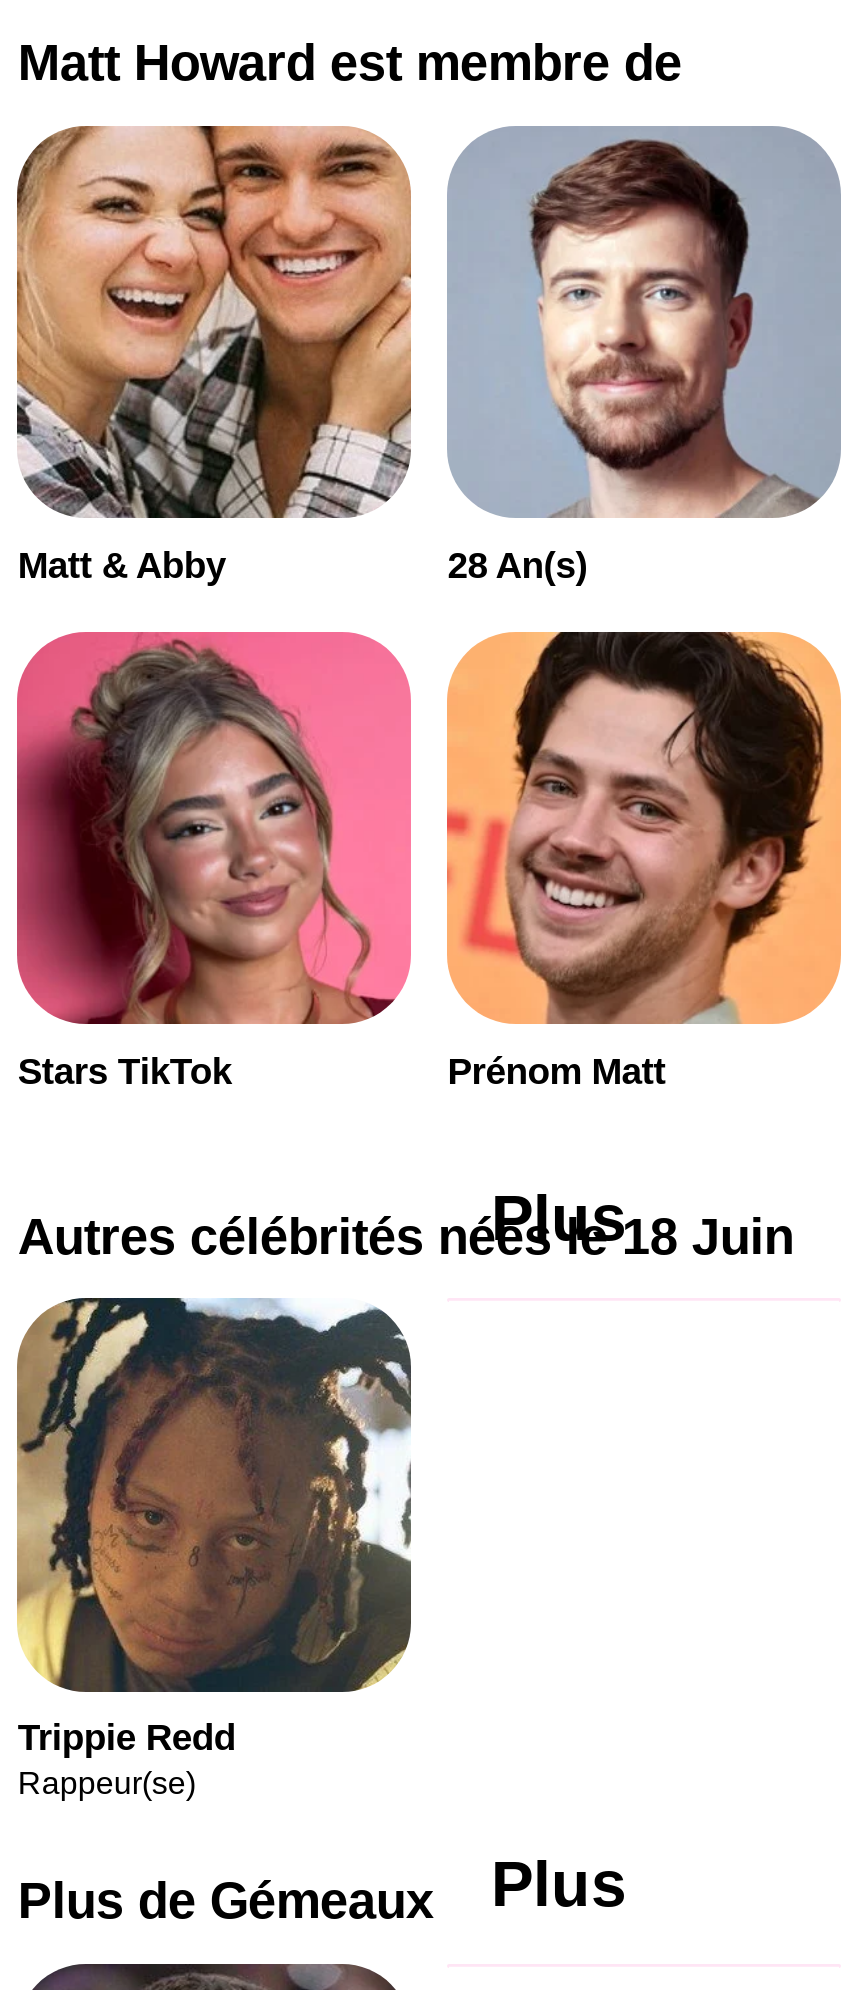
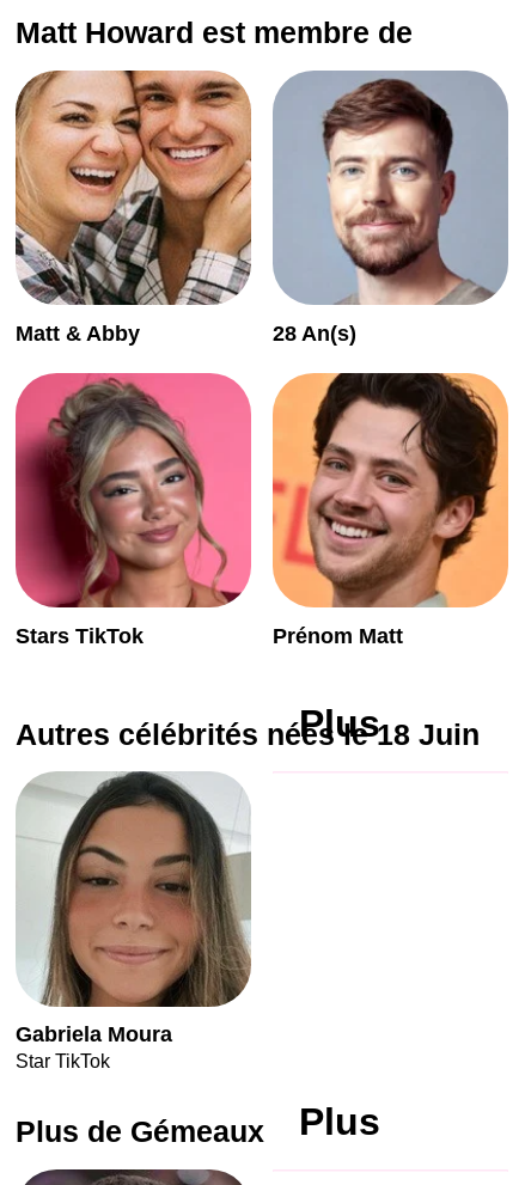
[17,1296,413,1800] [image] | Trippie Redd | Rappeur(se) -> [16,770,251,1071] [image] | Gabriela Moura | Star TikTok

